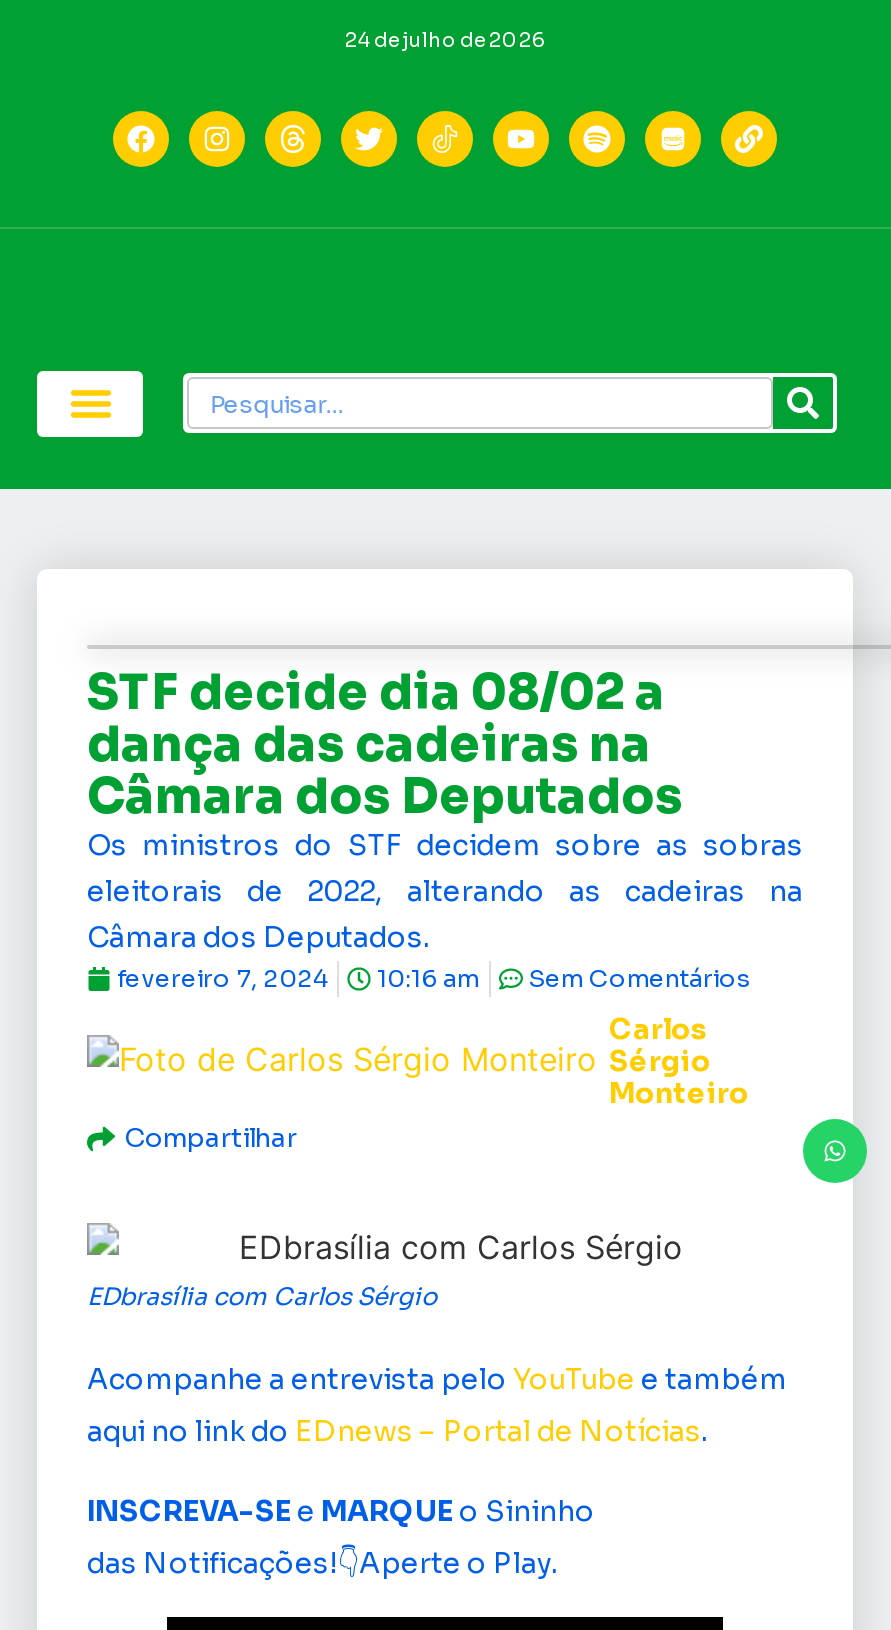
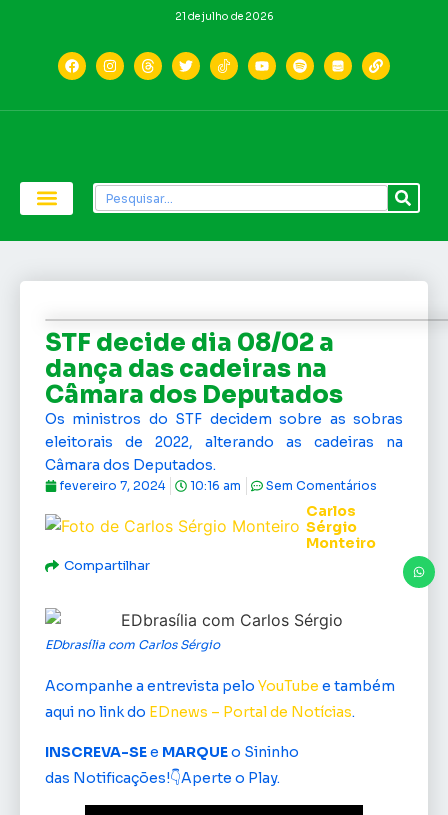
[344,27,546,53] 24 de julho de 2026 -> [174,10,273,23] 21 de julho de 2026

